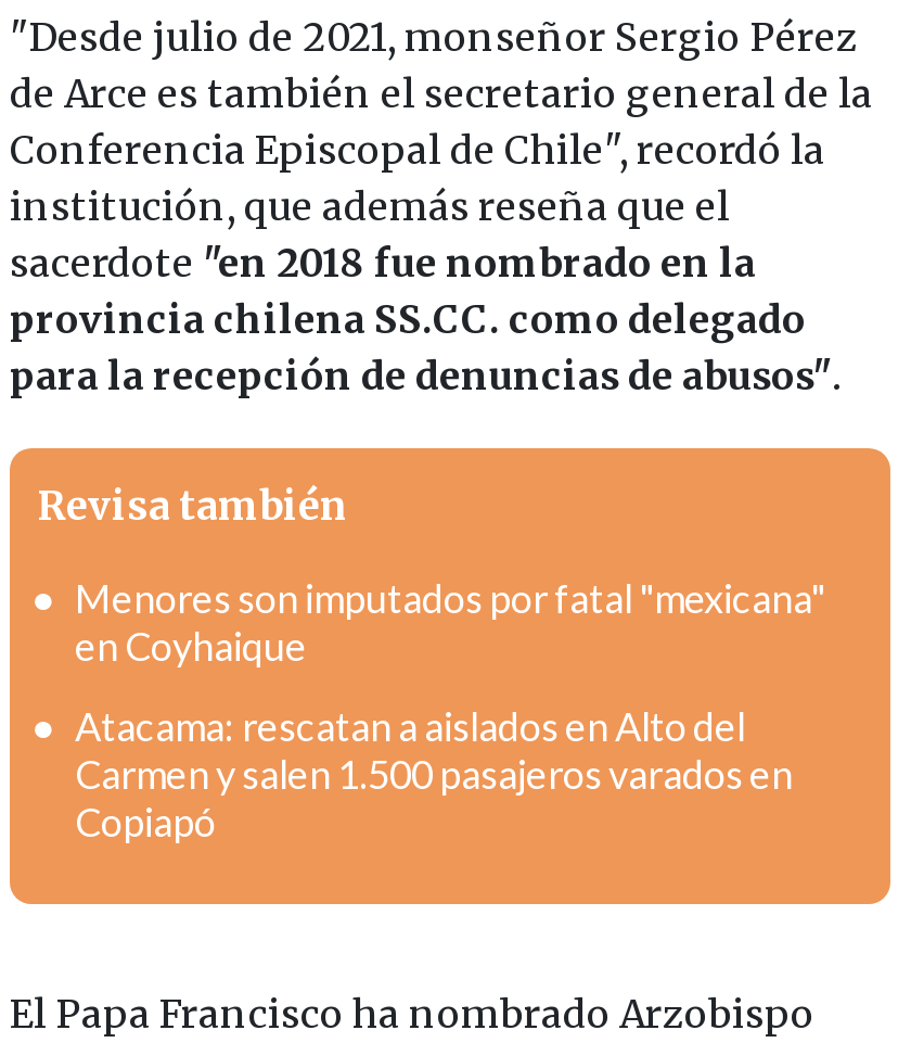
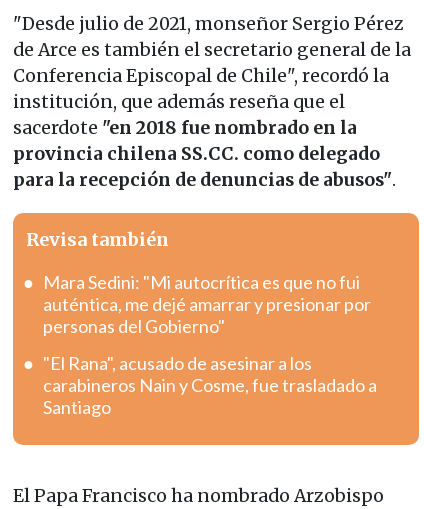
[75,574,825,669] Menores son imputados por fatal "mexicana" | en Coyhaique -> [43,271,371,337] Mara Sedini: "Mi autocrítica es que no fui | auténtica, me dejé amarrar y presionar por | personas del Gobierno"
[75,702,793,845] Atacama: rescatan a aislados en Alto del | Carmen y salen 1.500 pasajeros varados en | Copiapó -> [43,352,377,418] "El Rana", acusado de asesinar a los | carabineros Nain y Cosme, fue trasladado a | Santiago

